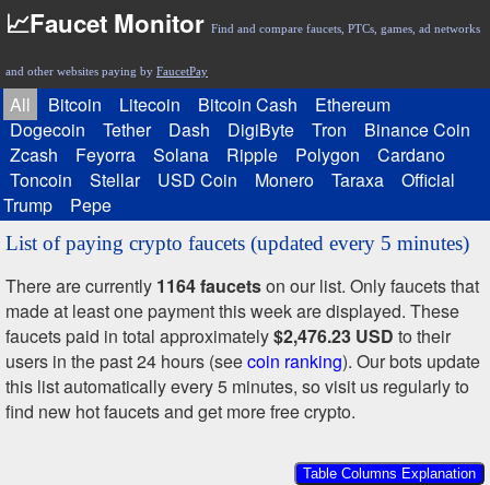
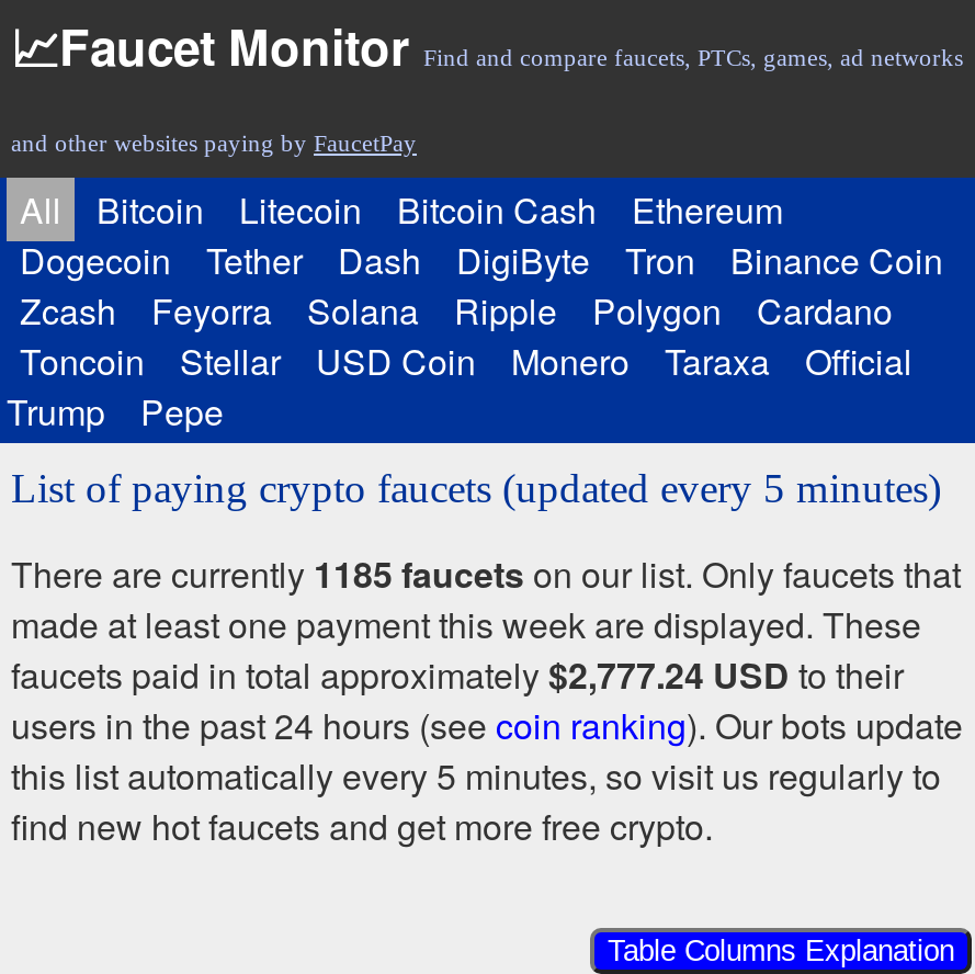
[5,273,479,298] There are currently 1164 faucets on our list. Only faucets that -> [11,548,961,599] There are currently 1185 faucets on our list. Only faucets that
[5,323,451,348] faucets paid in total approximately $2,476.23 USD to their -> [11,649,904,700] faucets paid in total approximately $2,777.24 USD to their

